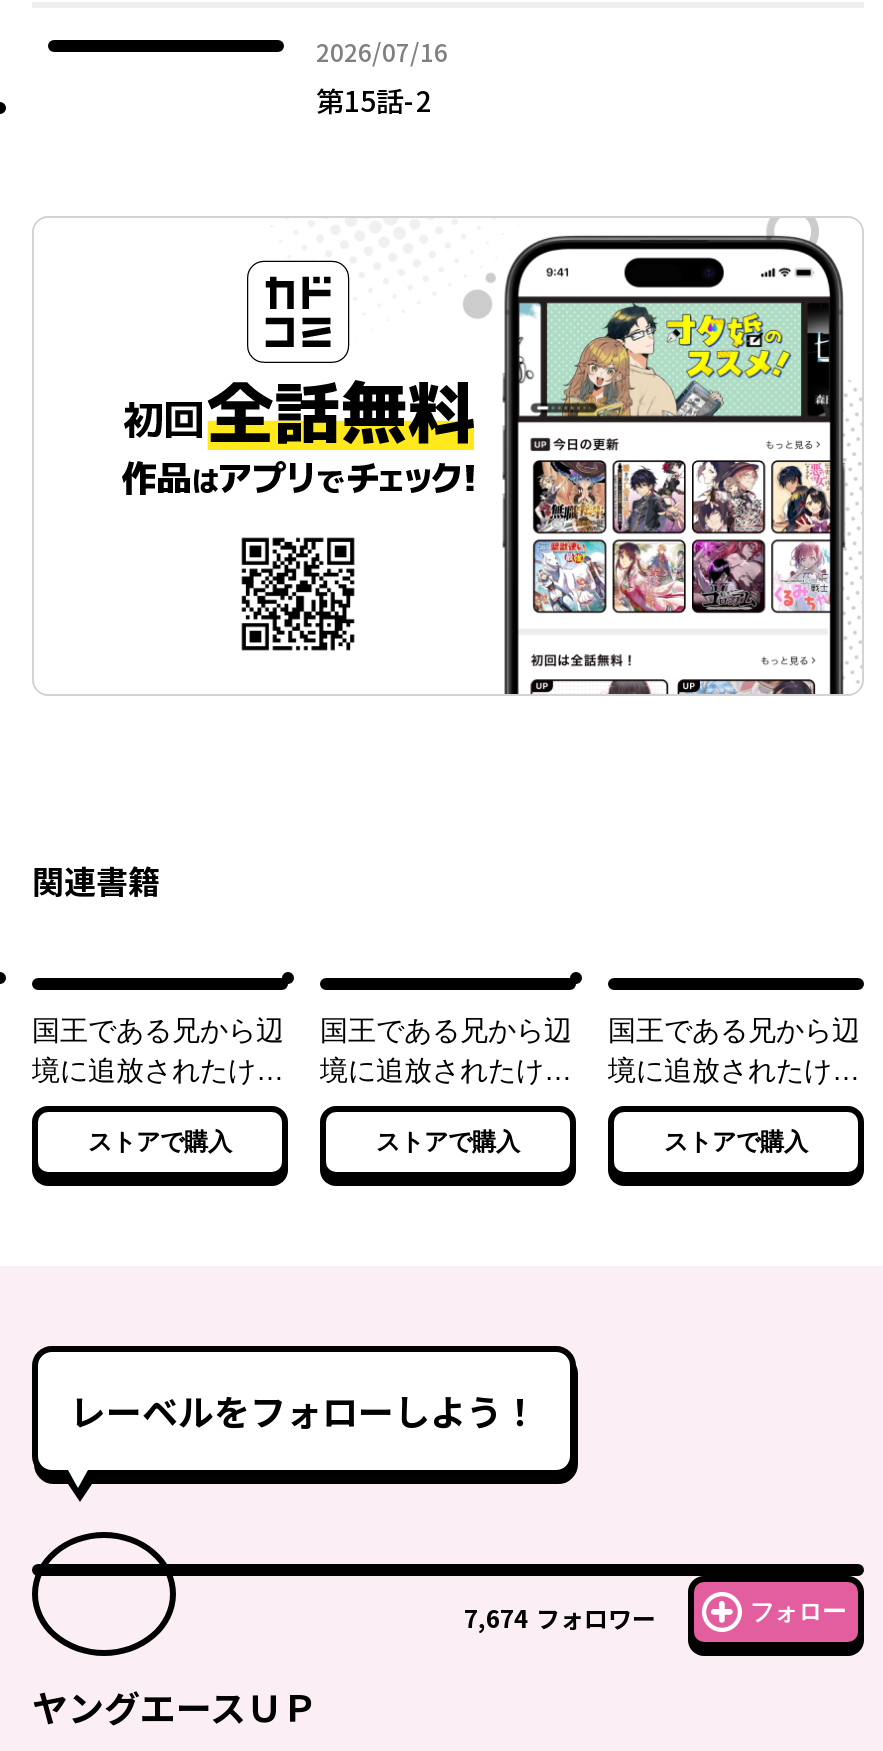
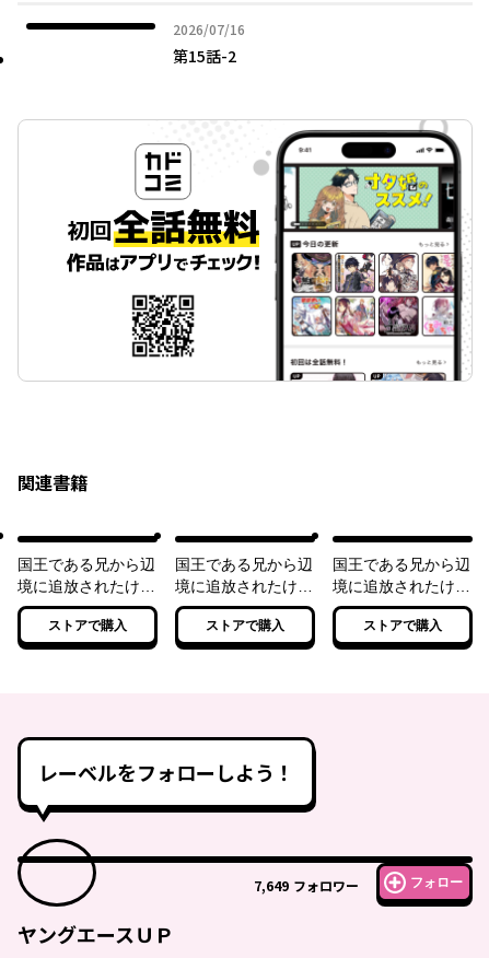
[464,1599,656,1633] 7,674 フォロワー -> [254,875,359,894] 7,649 フォロワー

